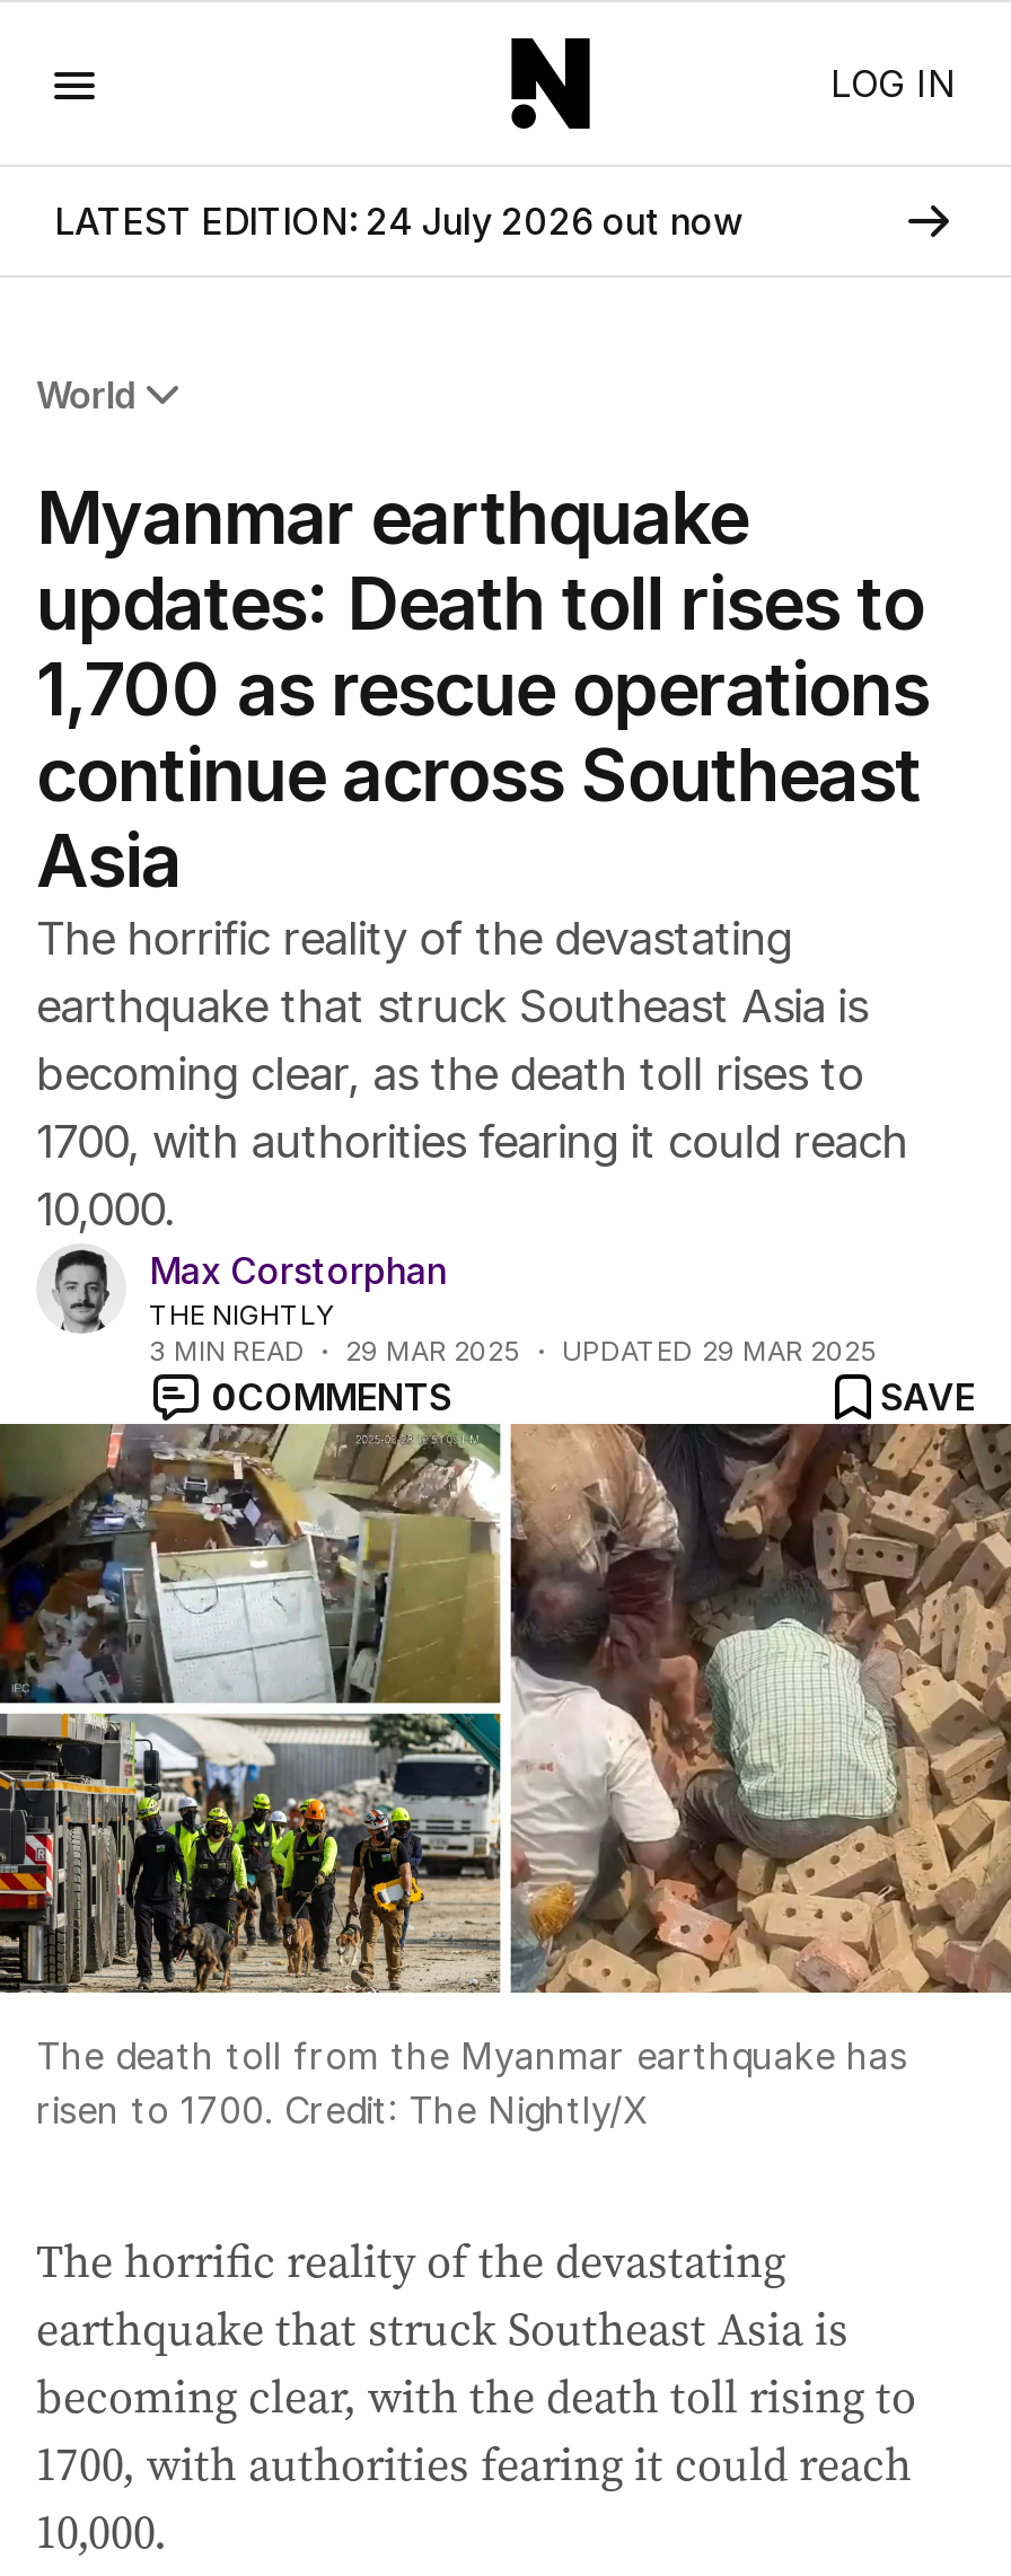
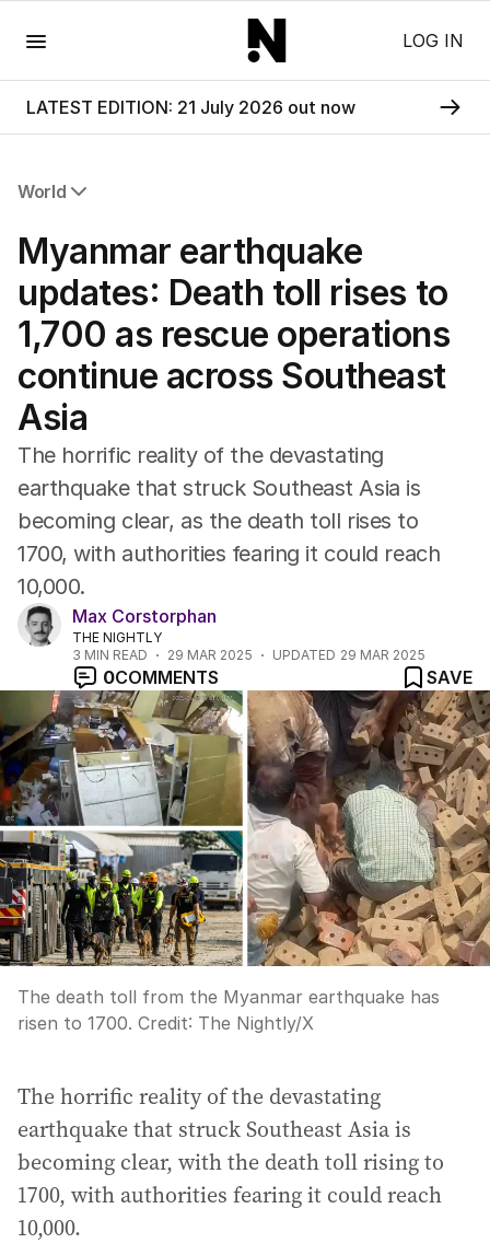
[54,199,742,244] LATEST EDITION: 24 July 2026 out now -> [26,96,355,118] LATEST EDITION: 21 July 2026 out now

